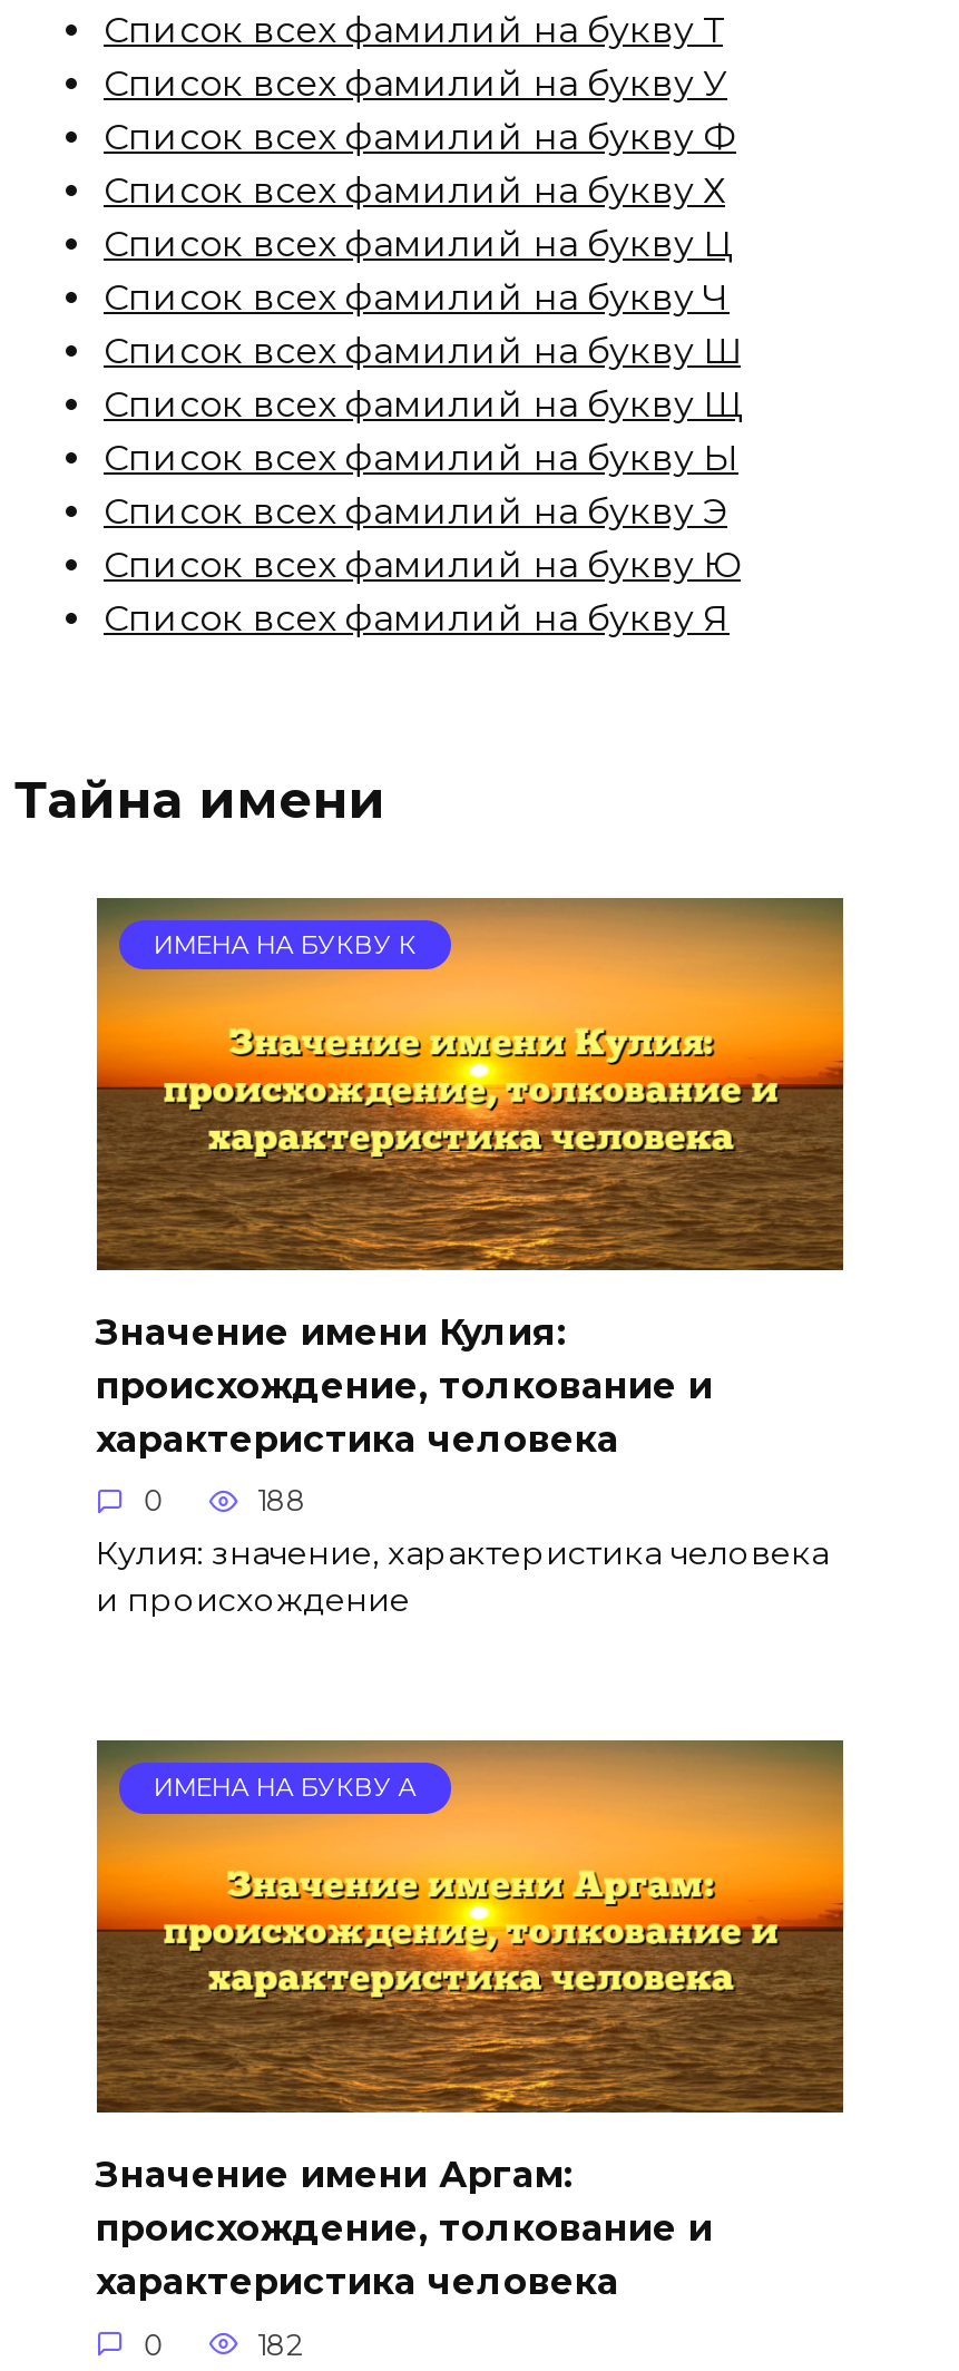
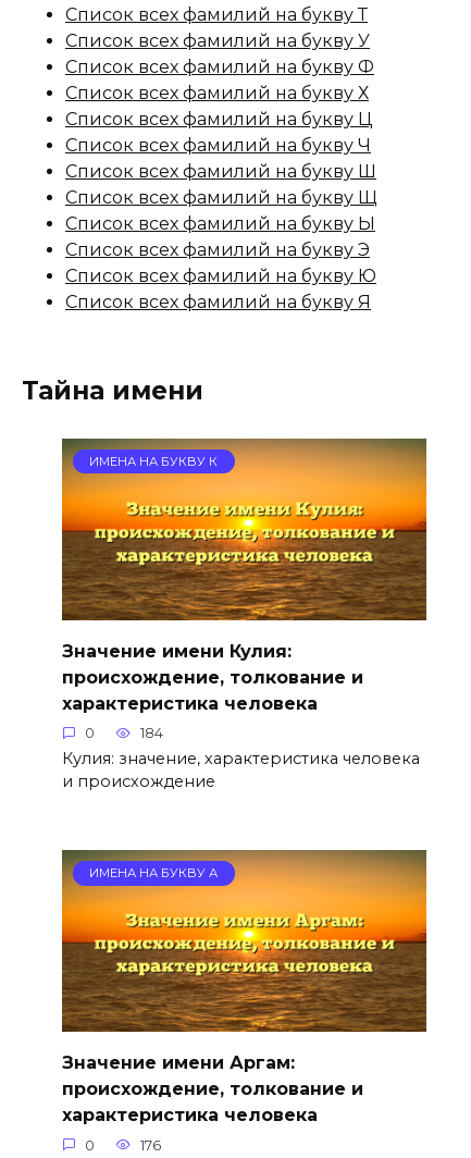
[257,1485,306,1519] 188 -> [140,725,163,742] 184
[257,2328,302,2361] 182 -> [140,1137,161,1153] 176

